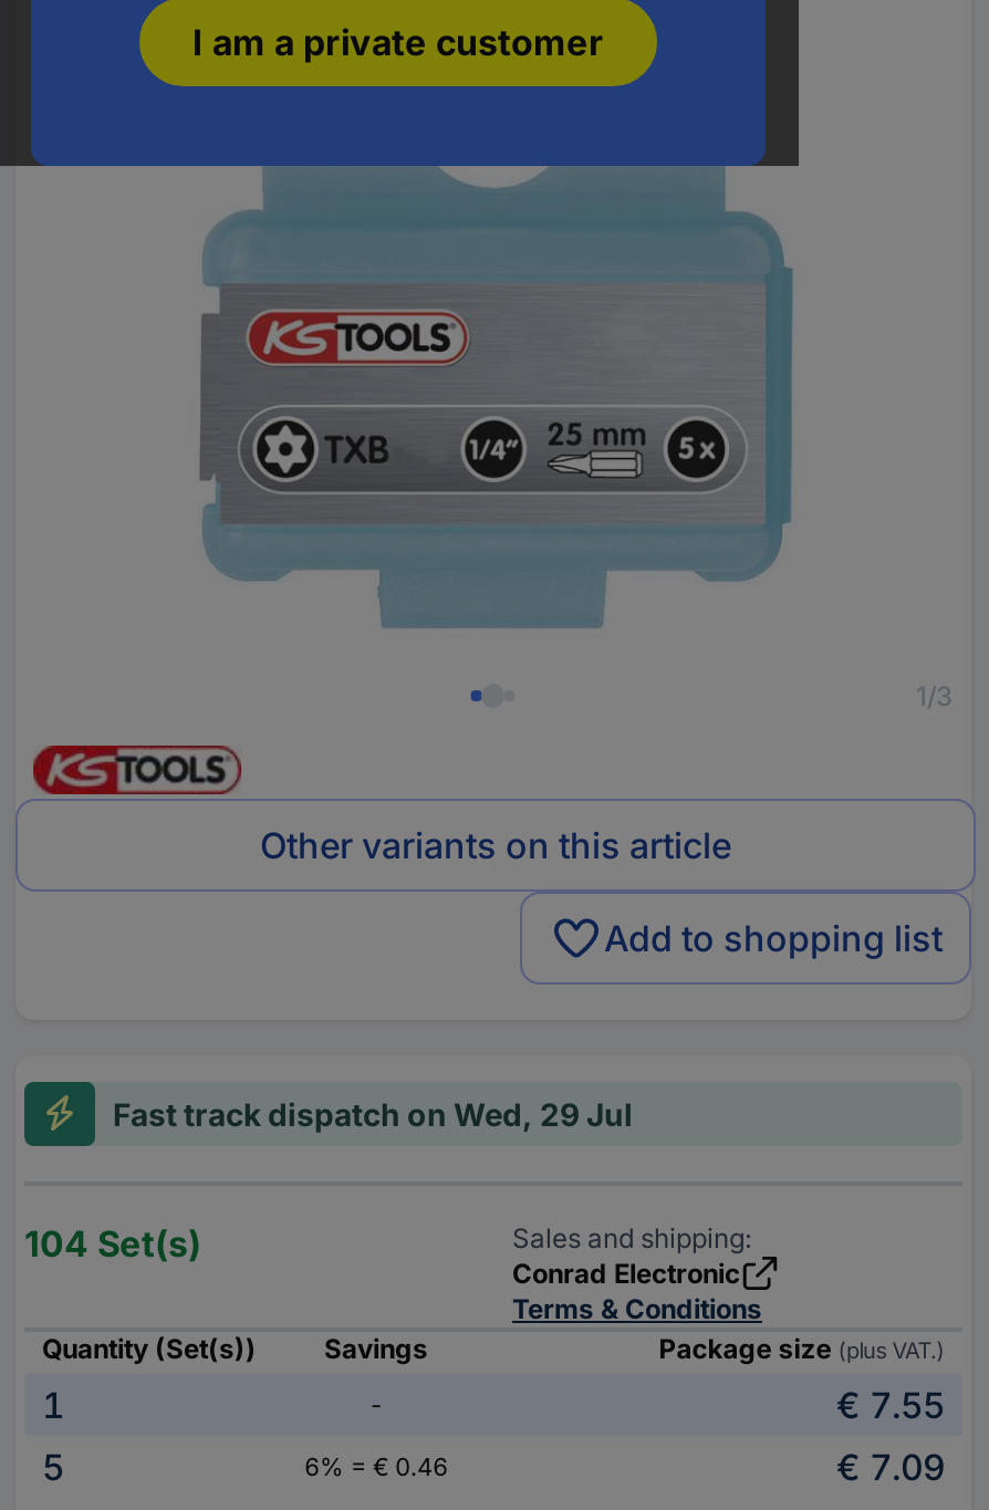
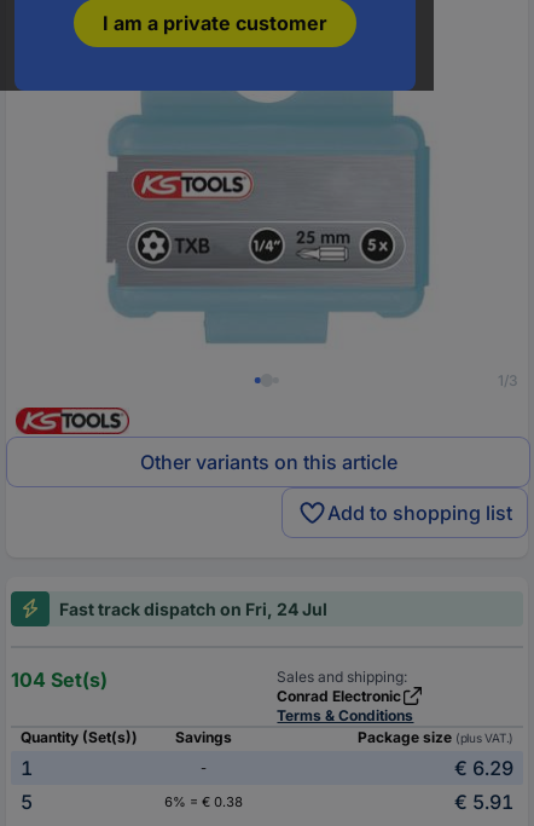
[113,1095,633,1132] Fast track dispatch on Wed, 29 Jul -> [59,598,327,619] Fast track dispatch on Fri, 24 Jul
[836,1382,945,1426] € 7.55 -> [454,755,513,780] € 6.29
[304,1451,448,1482] 6% = € 0.46 -> [164,793,242,810] 6% = € 0.38
[836,1444,945,1488] € 7.09 -> [454,789,513,814] € 5.91

